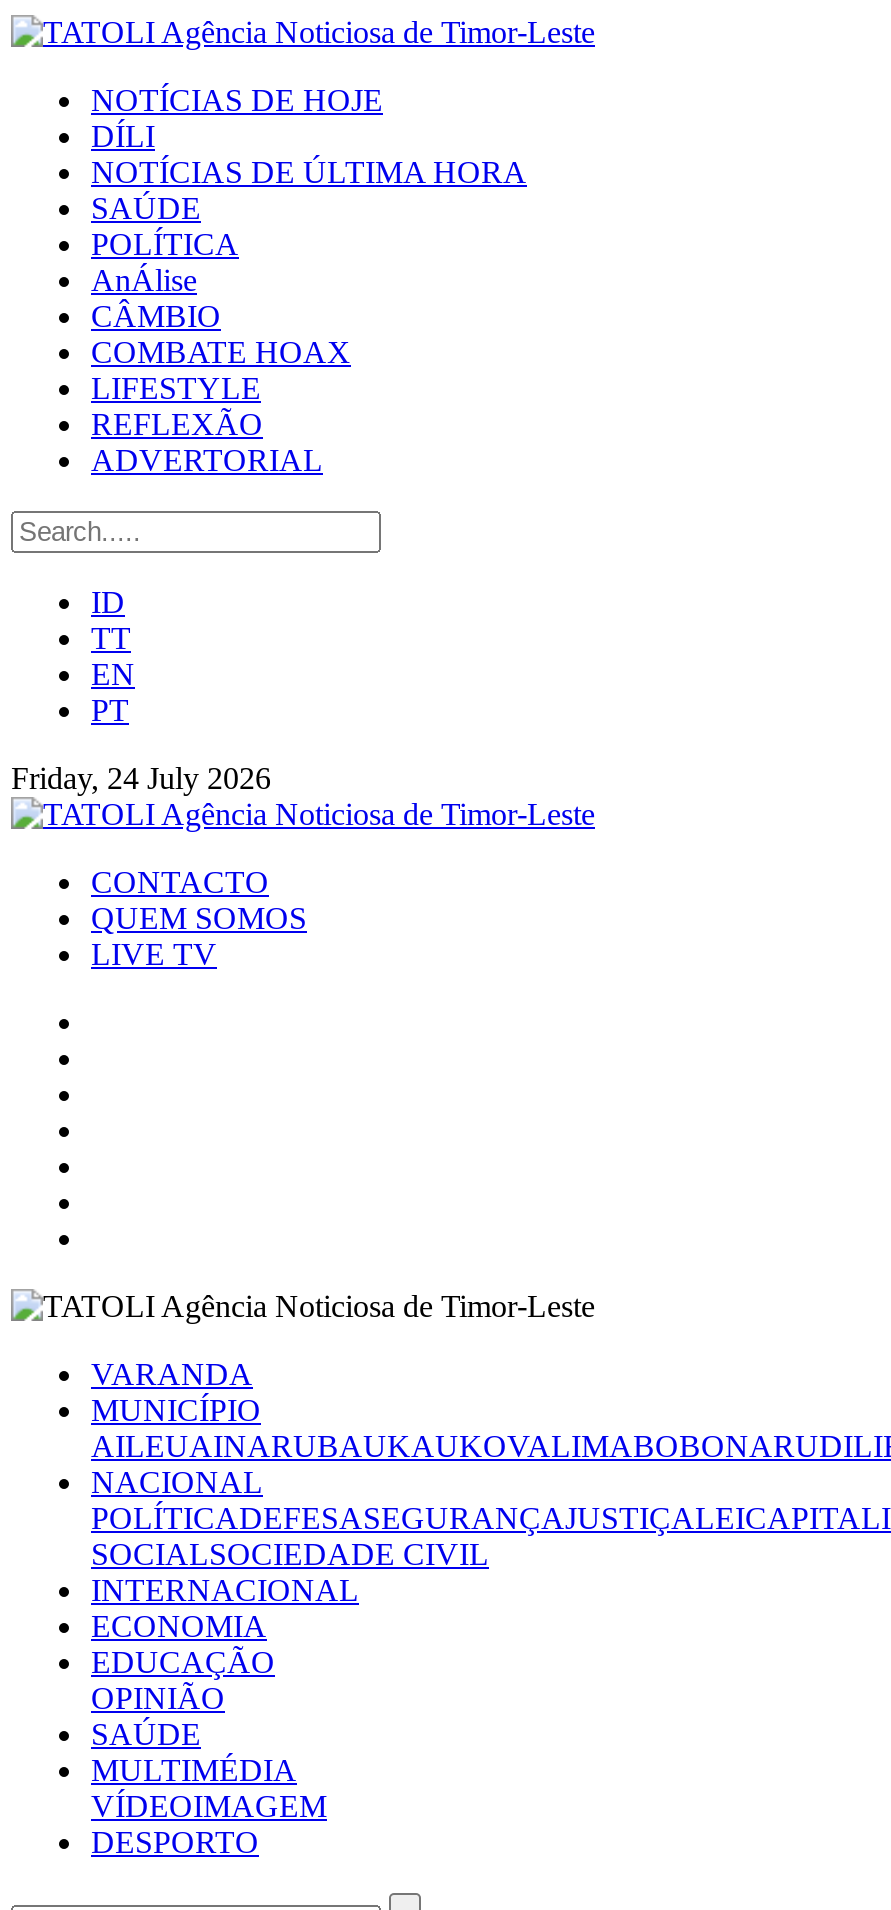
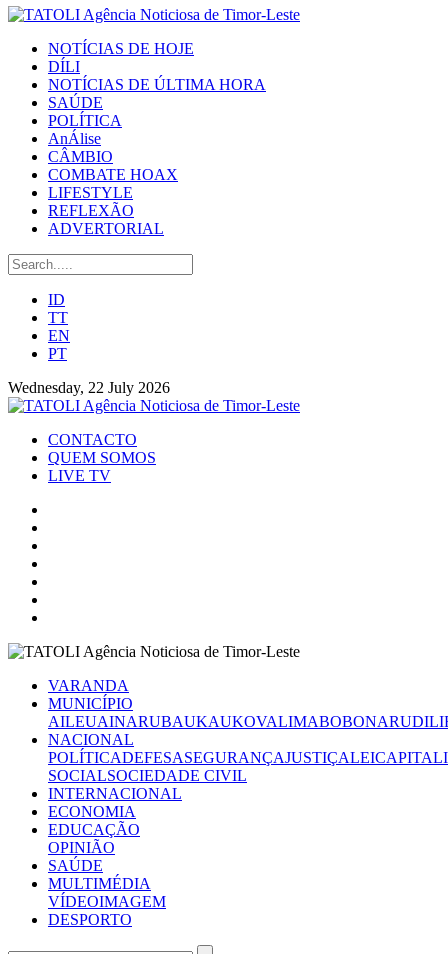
[11,761,271,795] Friday, 24 July 2026 -> [8,379,170,396] Wednesday, 22 July 2026

